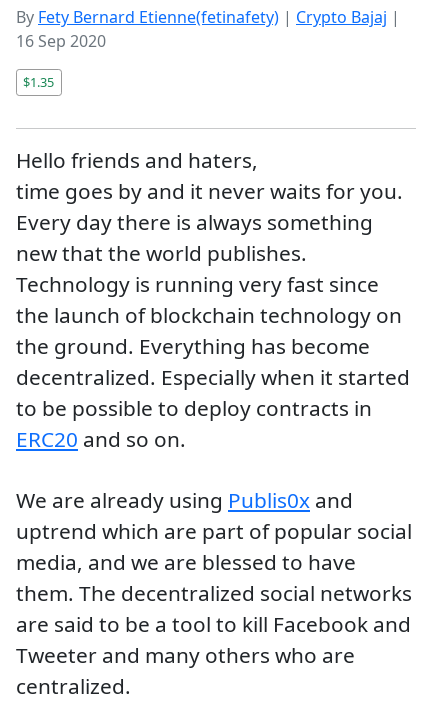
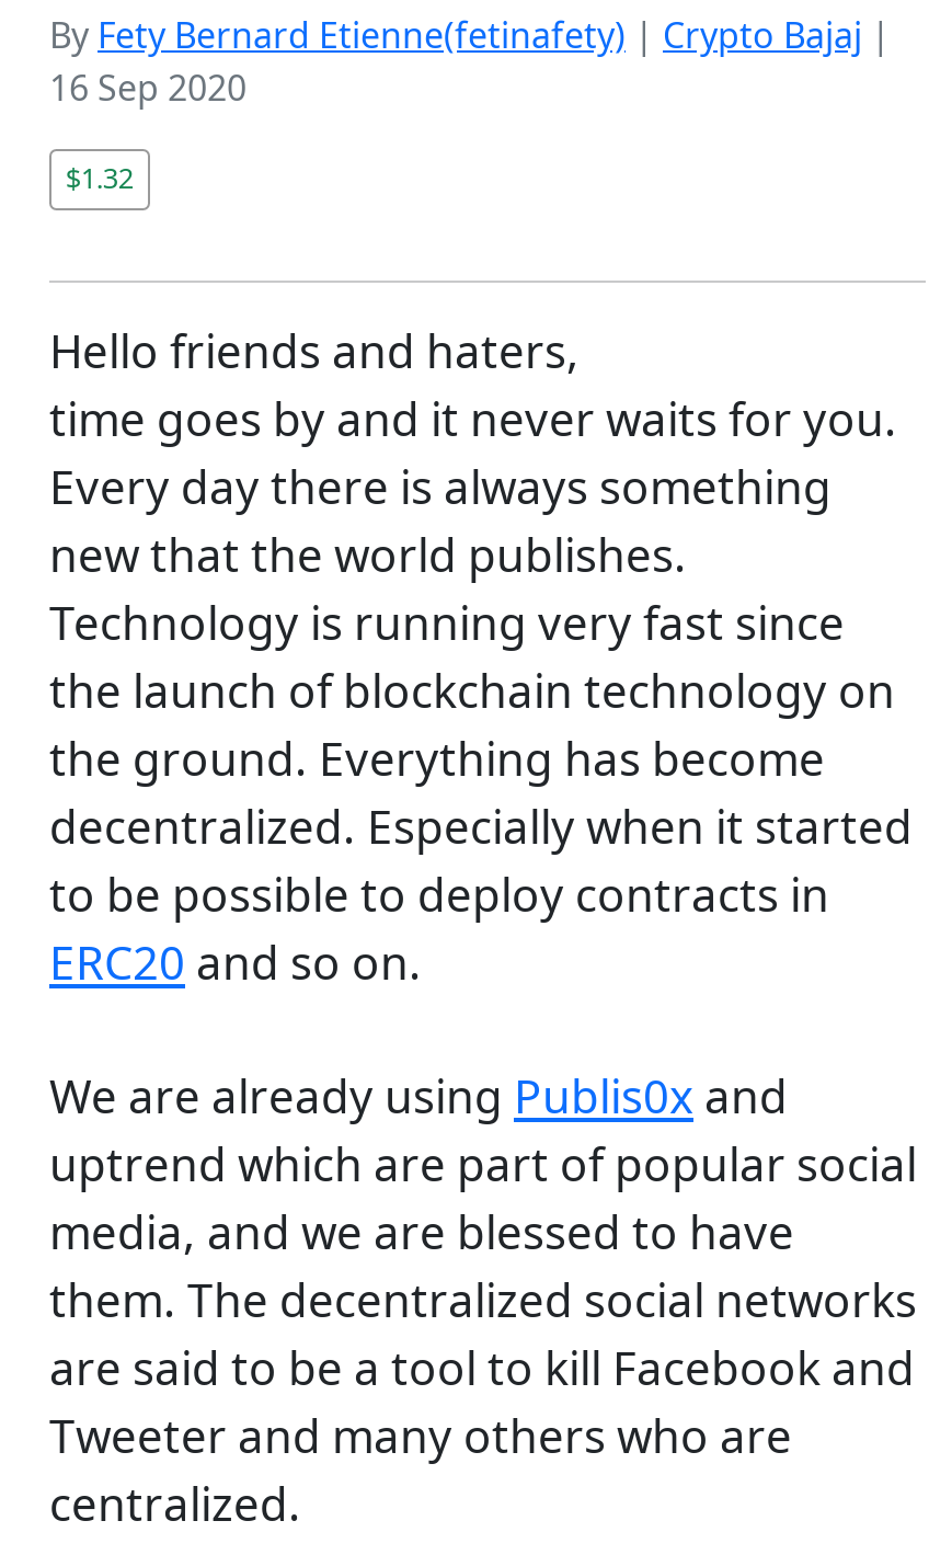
[23,73,54,91] $1.35 -> [66,158,133,198] $1.32

